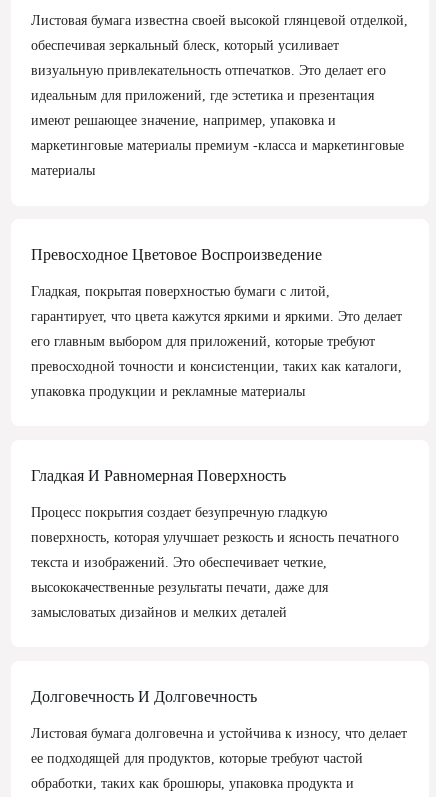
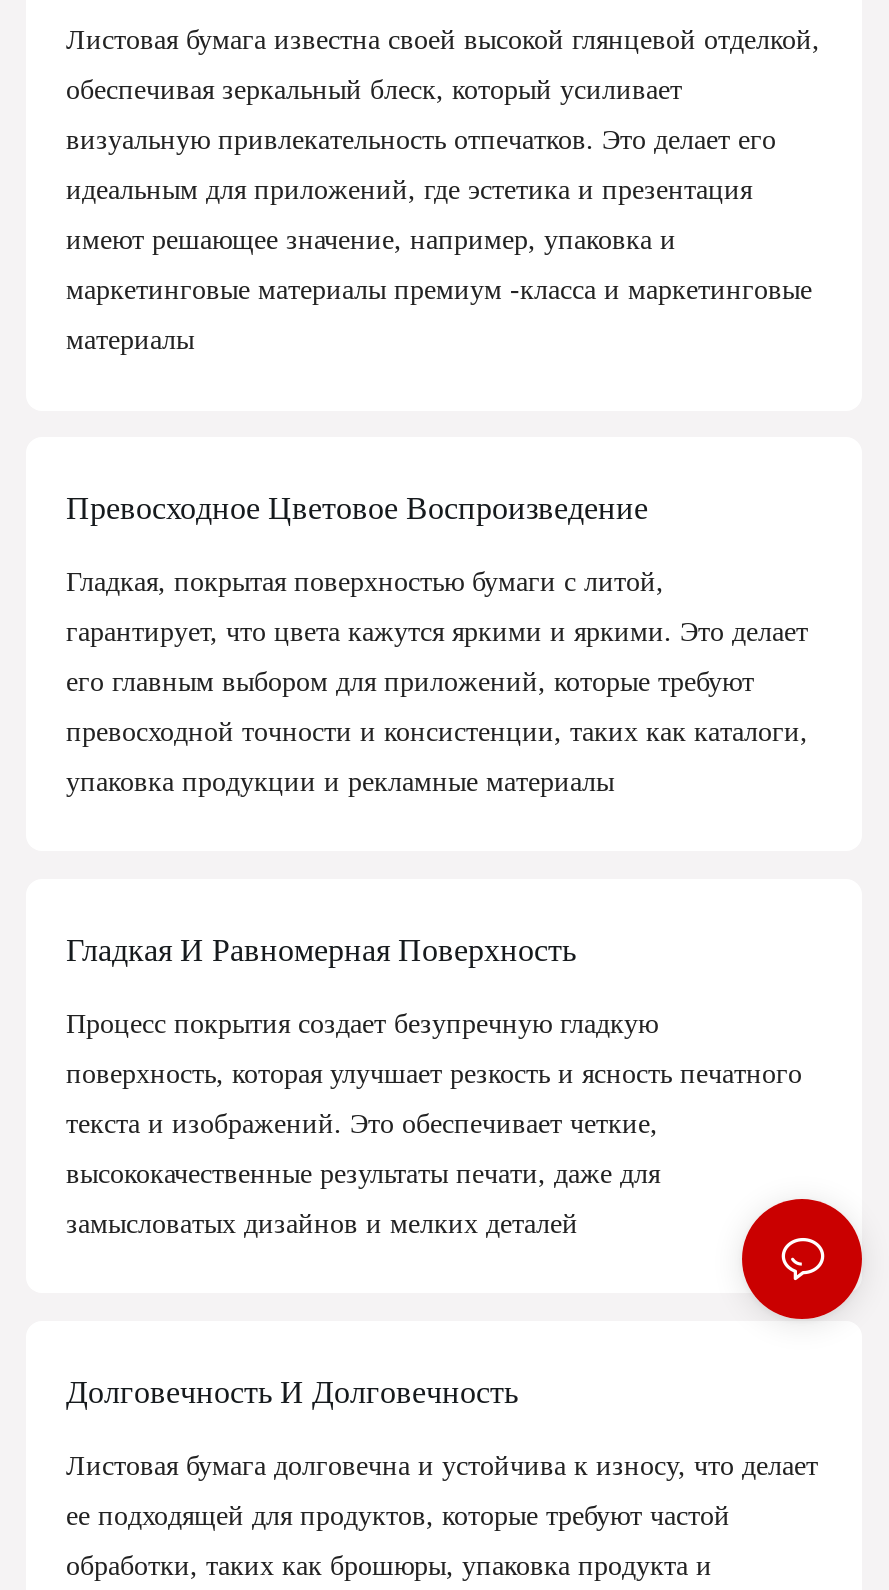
none -> [738,1195,866,1323] [image]

